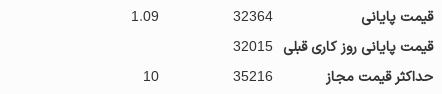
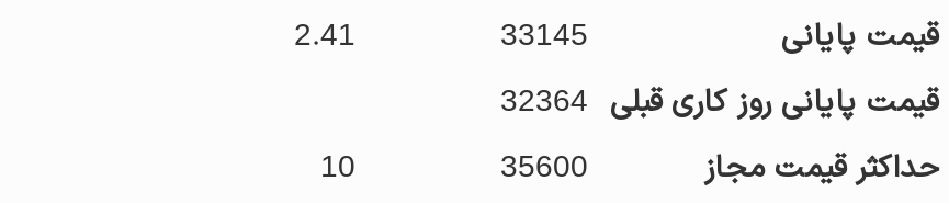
[131,7,159,28] 1.09 -> [294,13,355,59] 2.41
[233,7,273,28] 32364 -> [500,13,588,59] 33145
[233,37,433,58] قیمت پایانی روز کاری قبلی 32015 -> [500,79,939,125] قیمت پایانی روز کاری قبلی 32364
[233,67,273,88] 35216 -> [500,145,588,191] 35600

